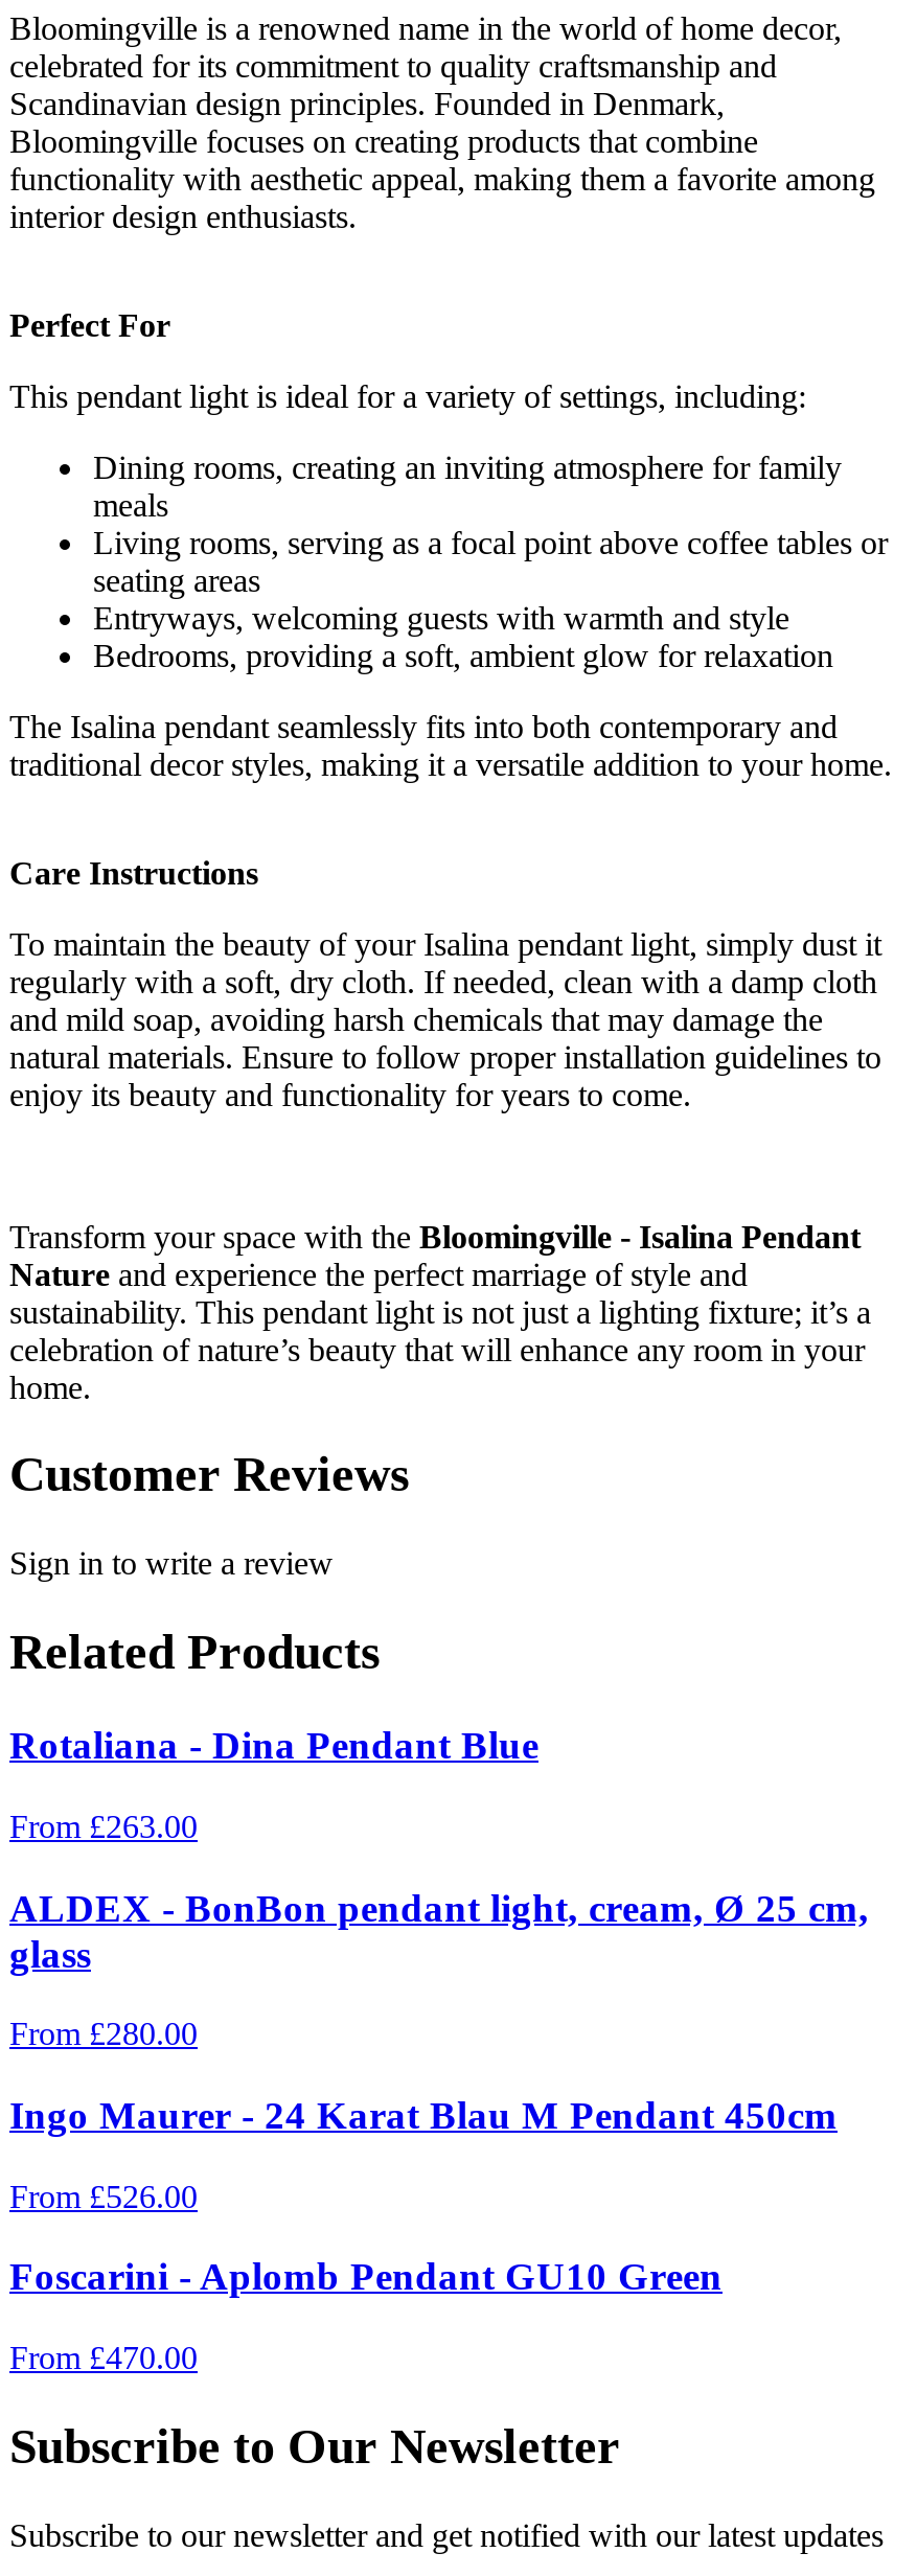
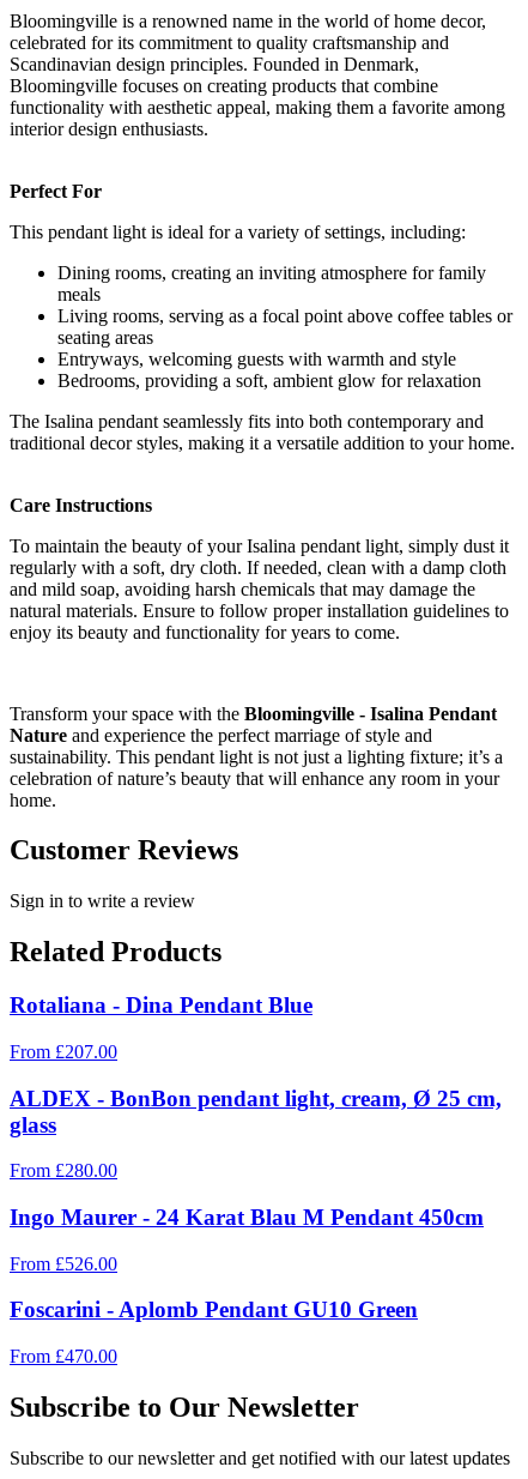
[9,1808,198,1844] From £263.00 -> [10,1041,117,1062] From £207.00

